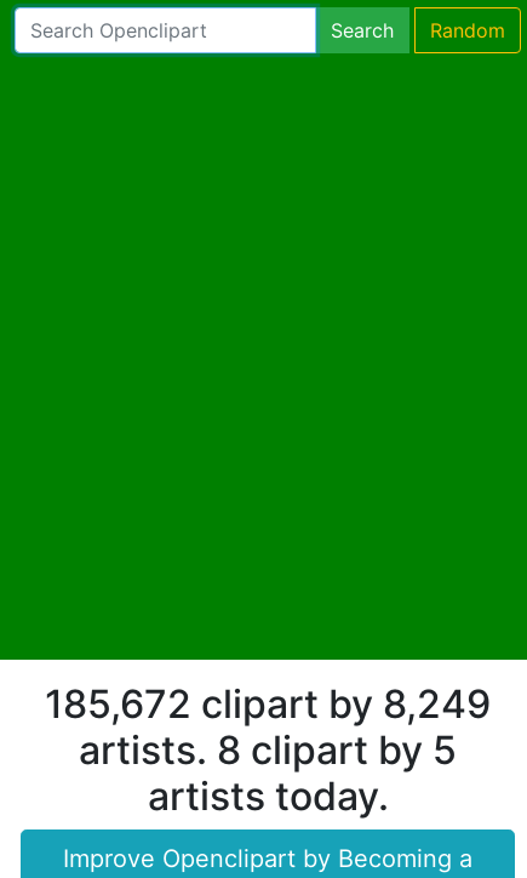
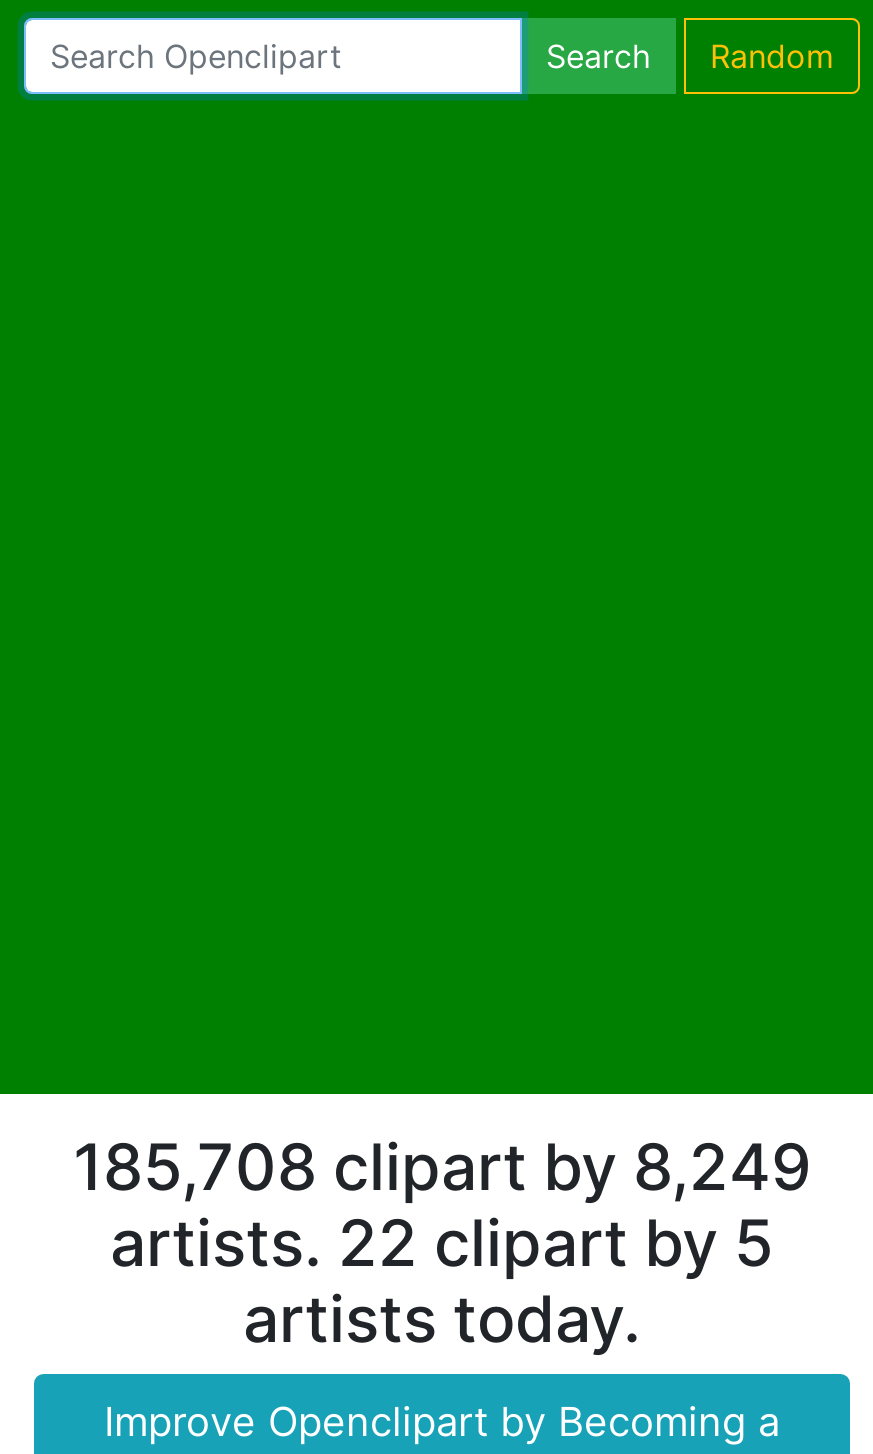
[45,680,491,727] 185,672 clipart by 8,249 -> [73,1127,811,1205] 185,708 clipart by 8,249
[79,726,457,773] artists. 8 clipart by 5 -> [110,1203,774,1281] artists. 22 clipart by 5

